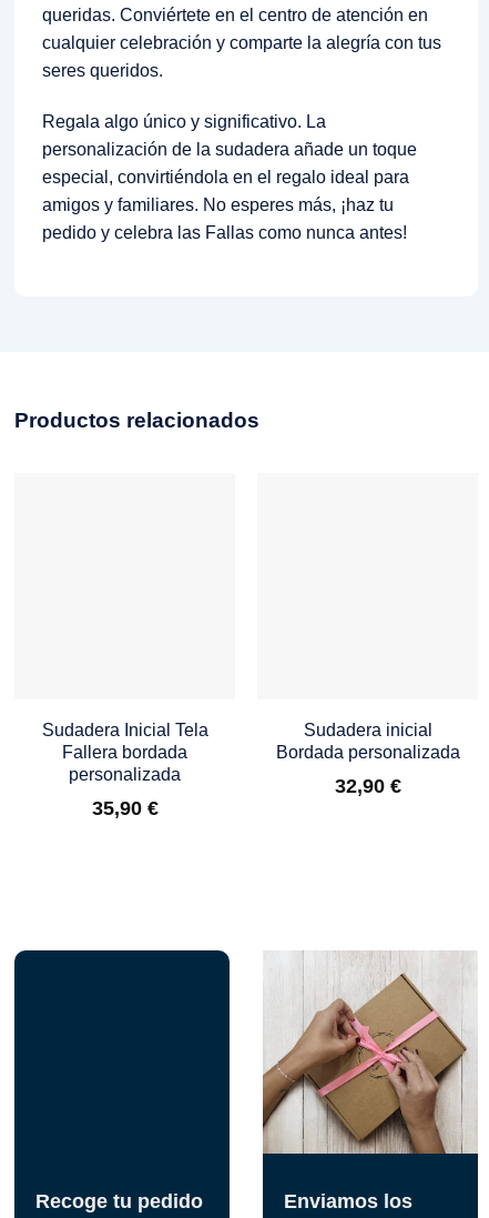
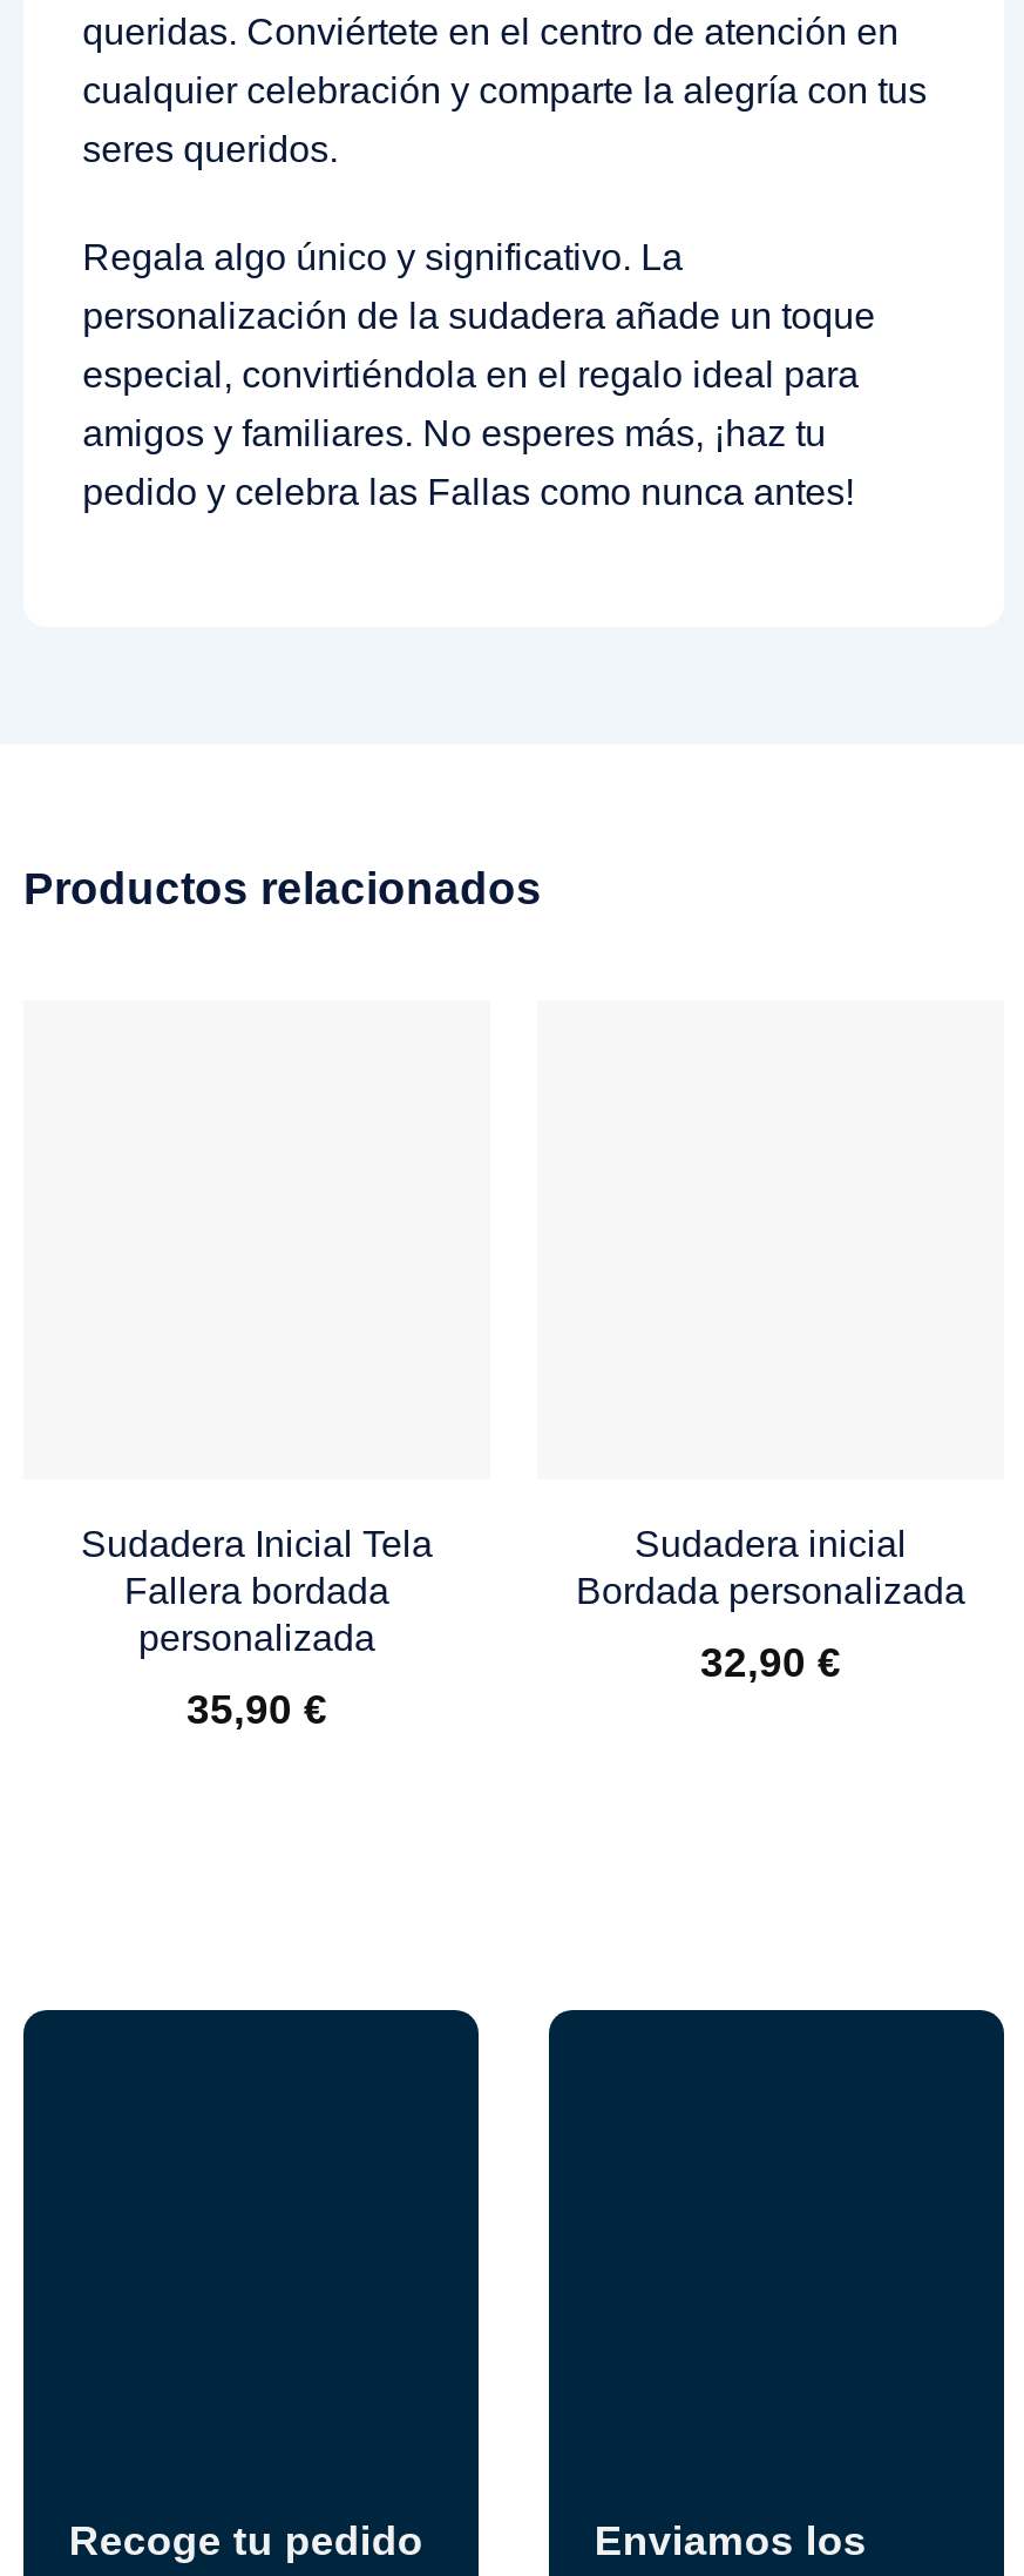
[262,950,478,1155] [image] -> none

